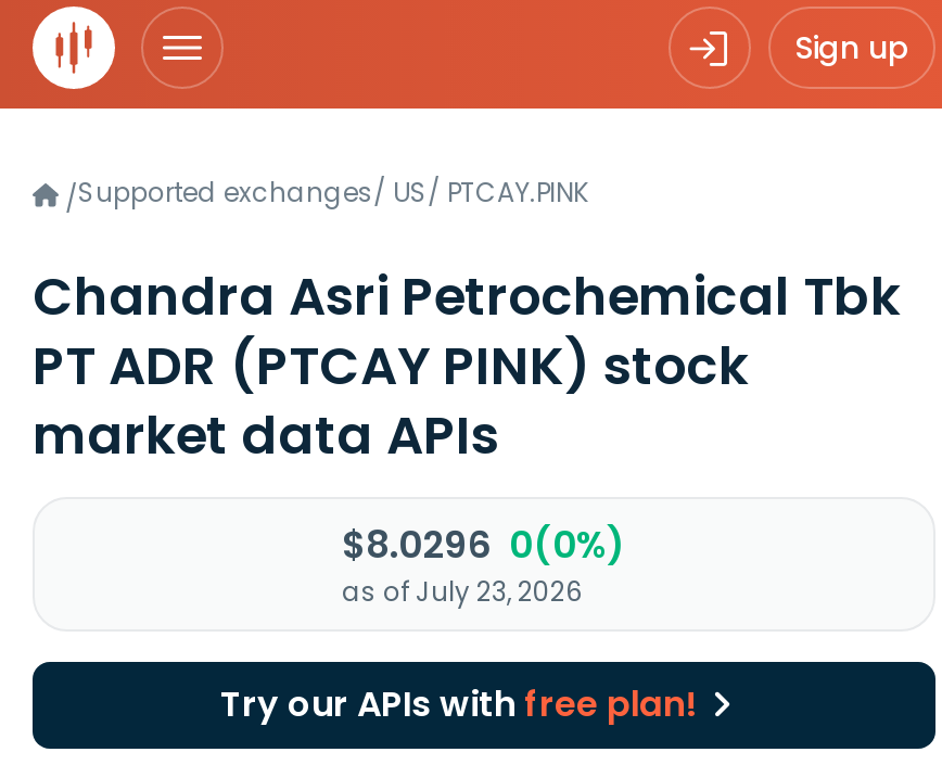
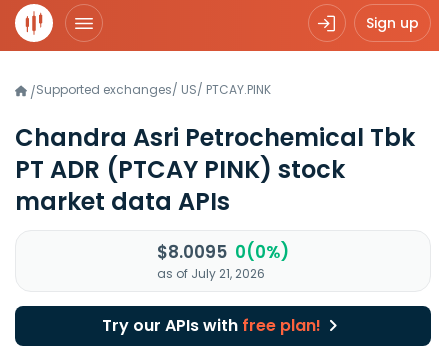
[342,519,626,571] $8.0296 0(0%) -> [157,240,289,264] $8.0095 0(0%)
[342,573,583,610] as of July 23, 2026 -> [157,265,265,282] as of July 21, 2026

